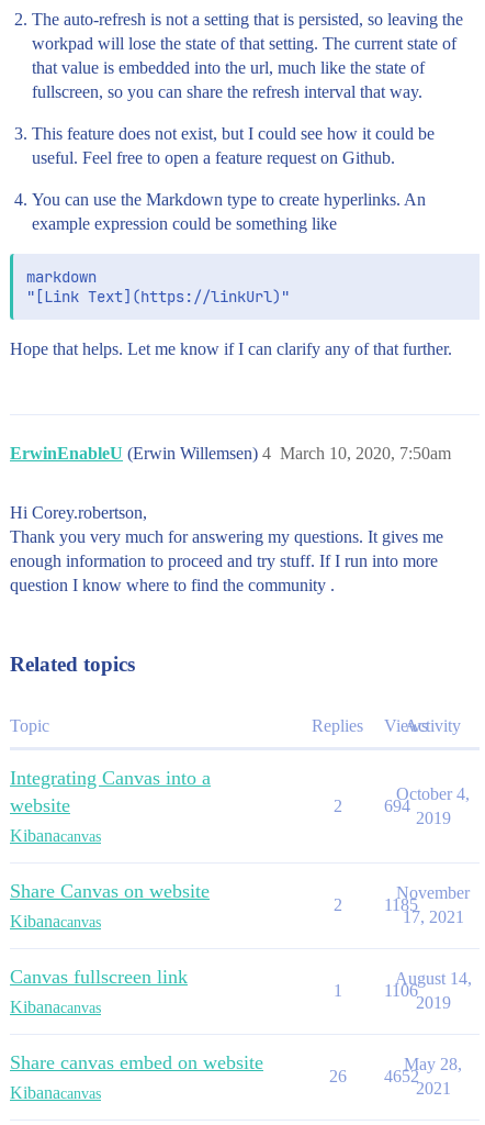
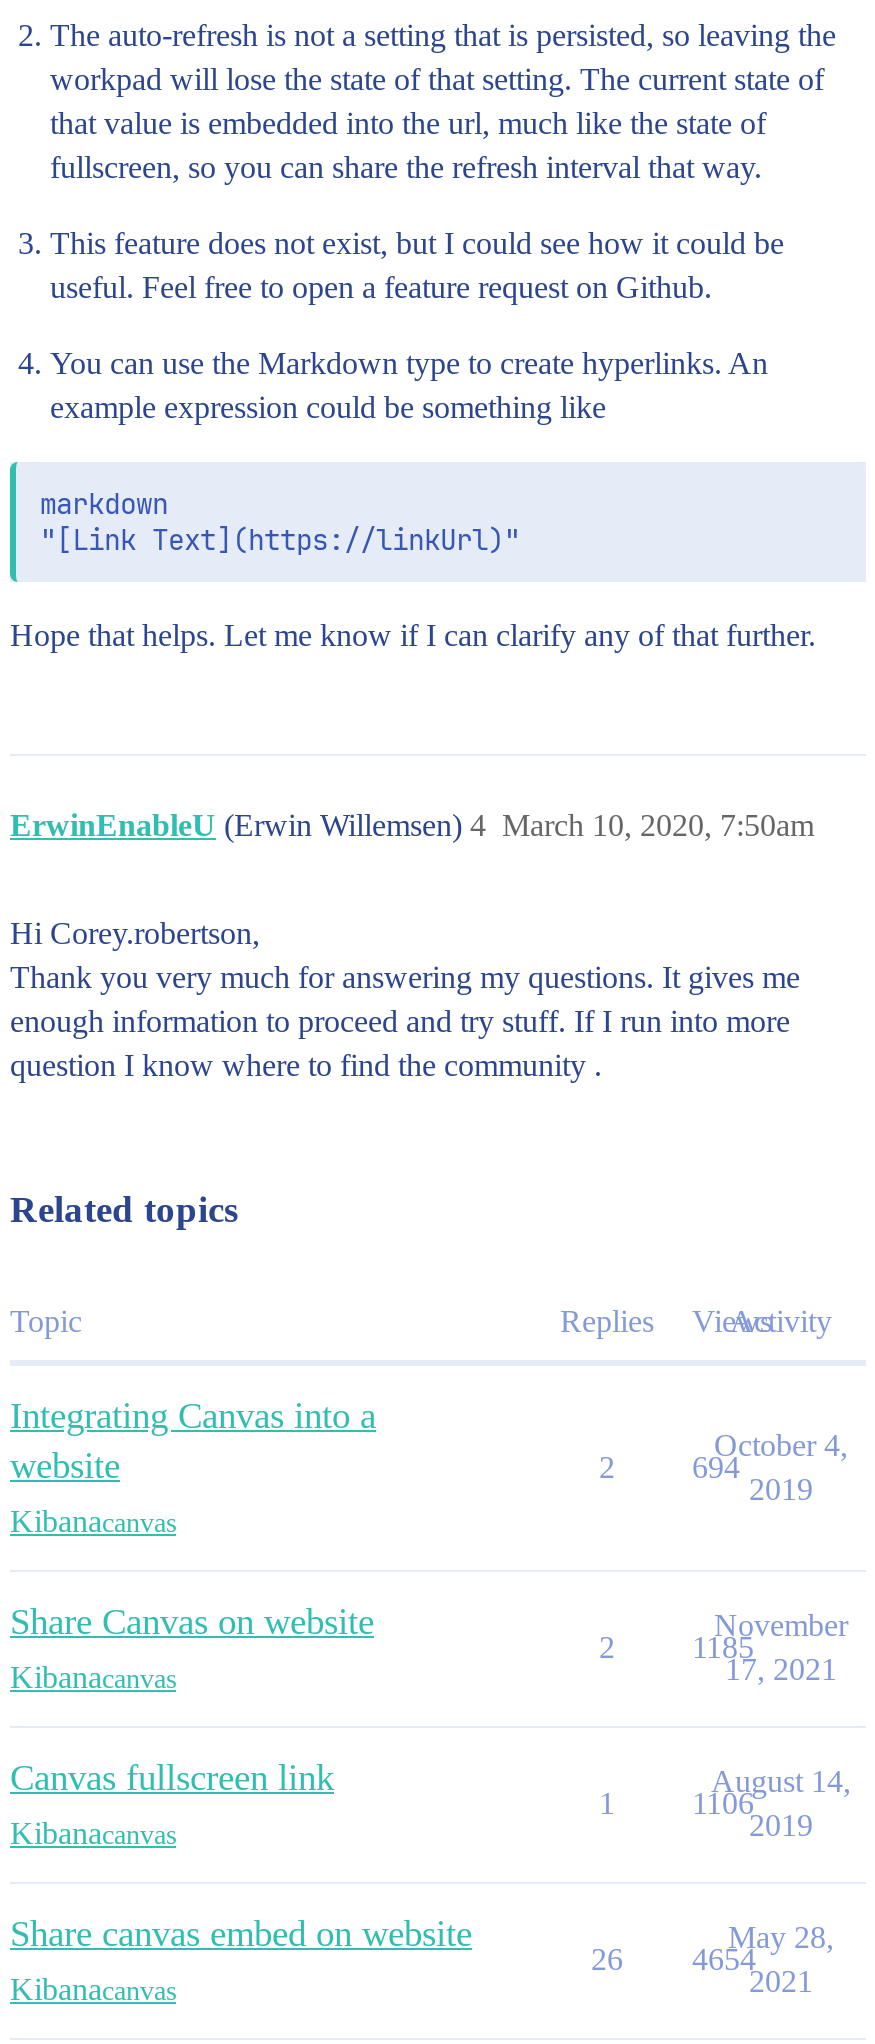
[384,1067,419,1086] 4652 -> [692,1943,756,1977] 4654

